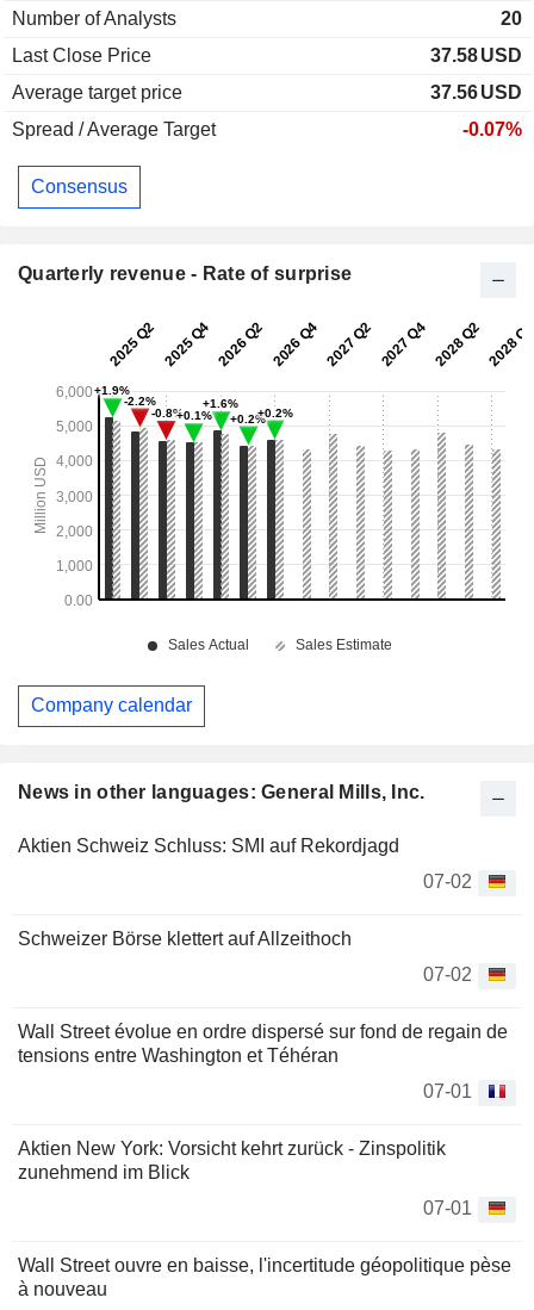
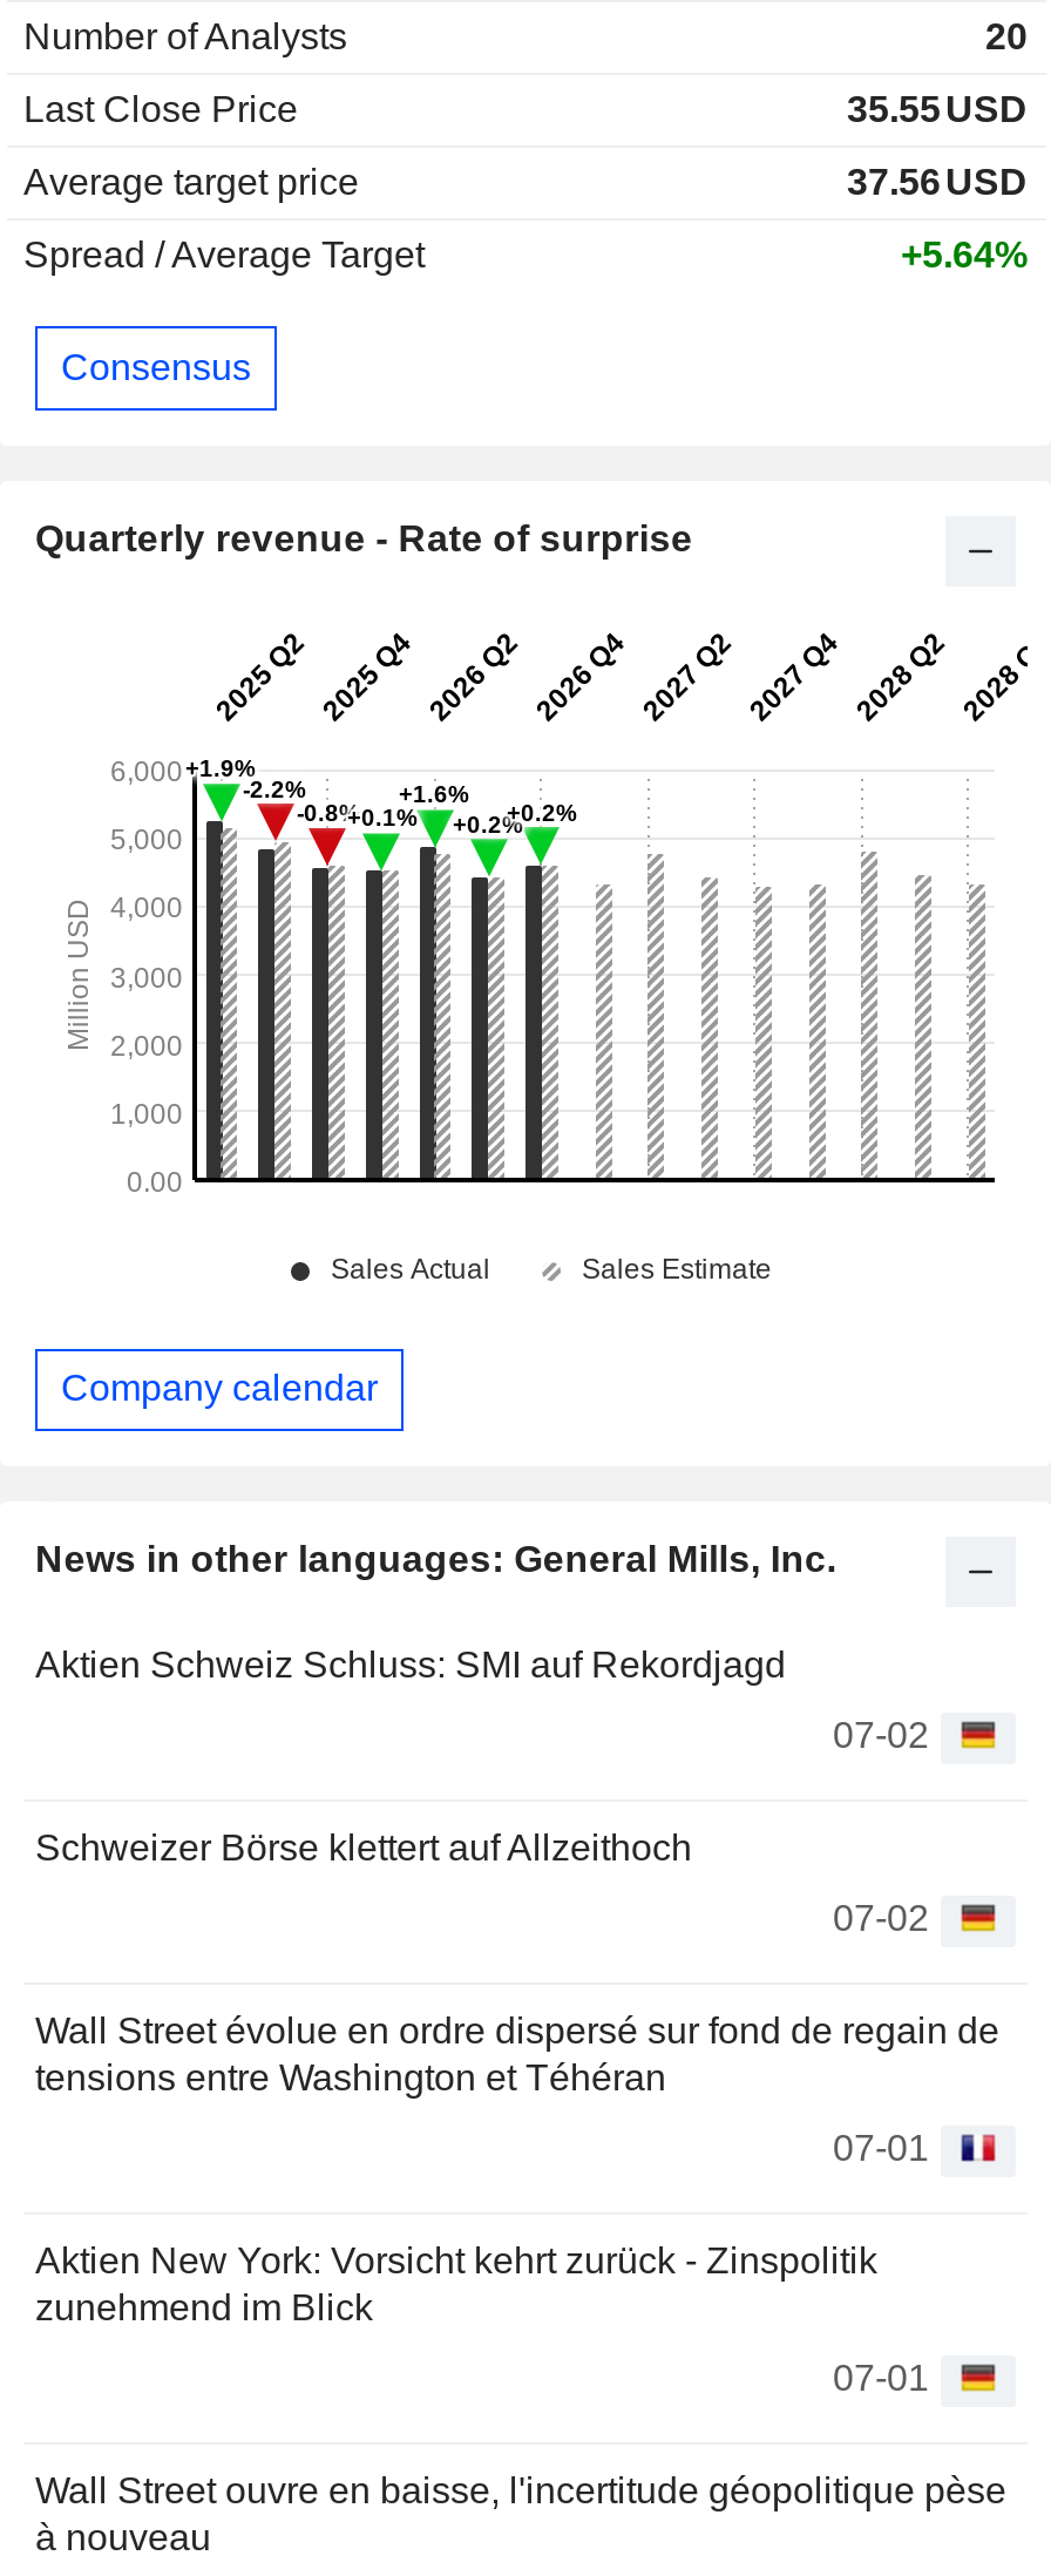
[430,46,522,66] 37.58 USD -> [847,90,1028,130] 35.55 USD
[462,120,522,140] -0.07% -> [901,236,1028,275] +5.64%

